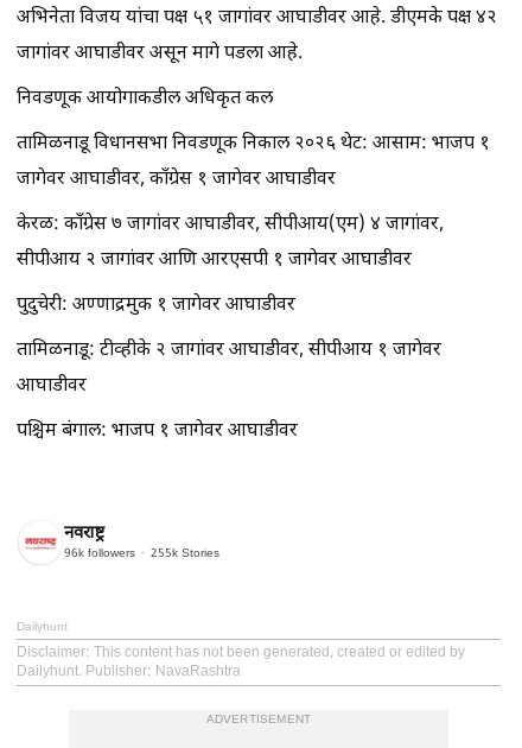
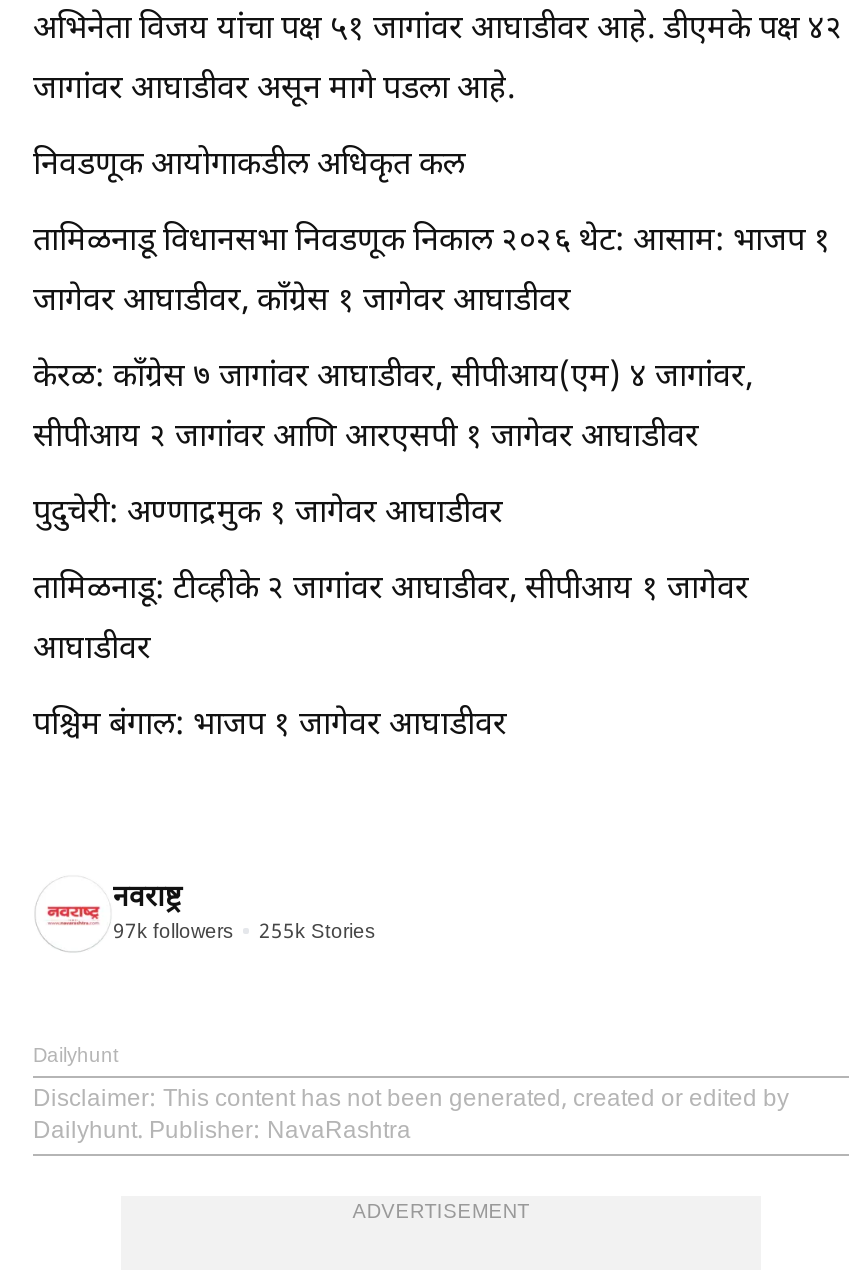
[64,546,219,561] 96k followers 255k Stories -> [113,919,375,945] 97k followers 255k Stories

